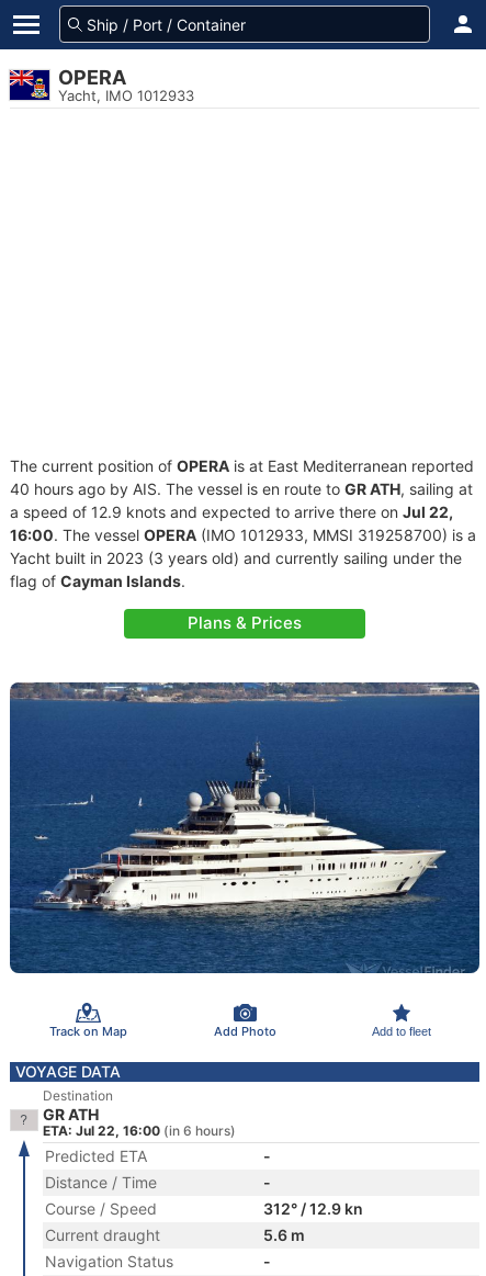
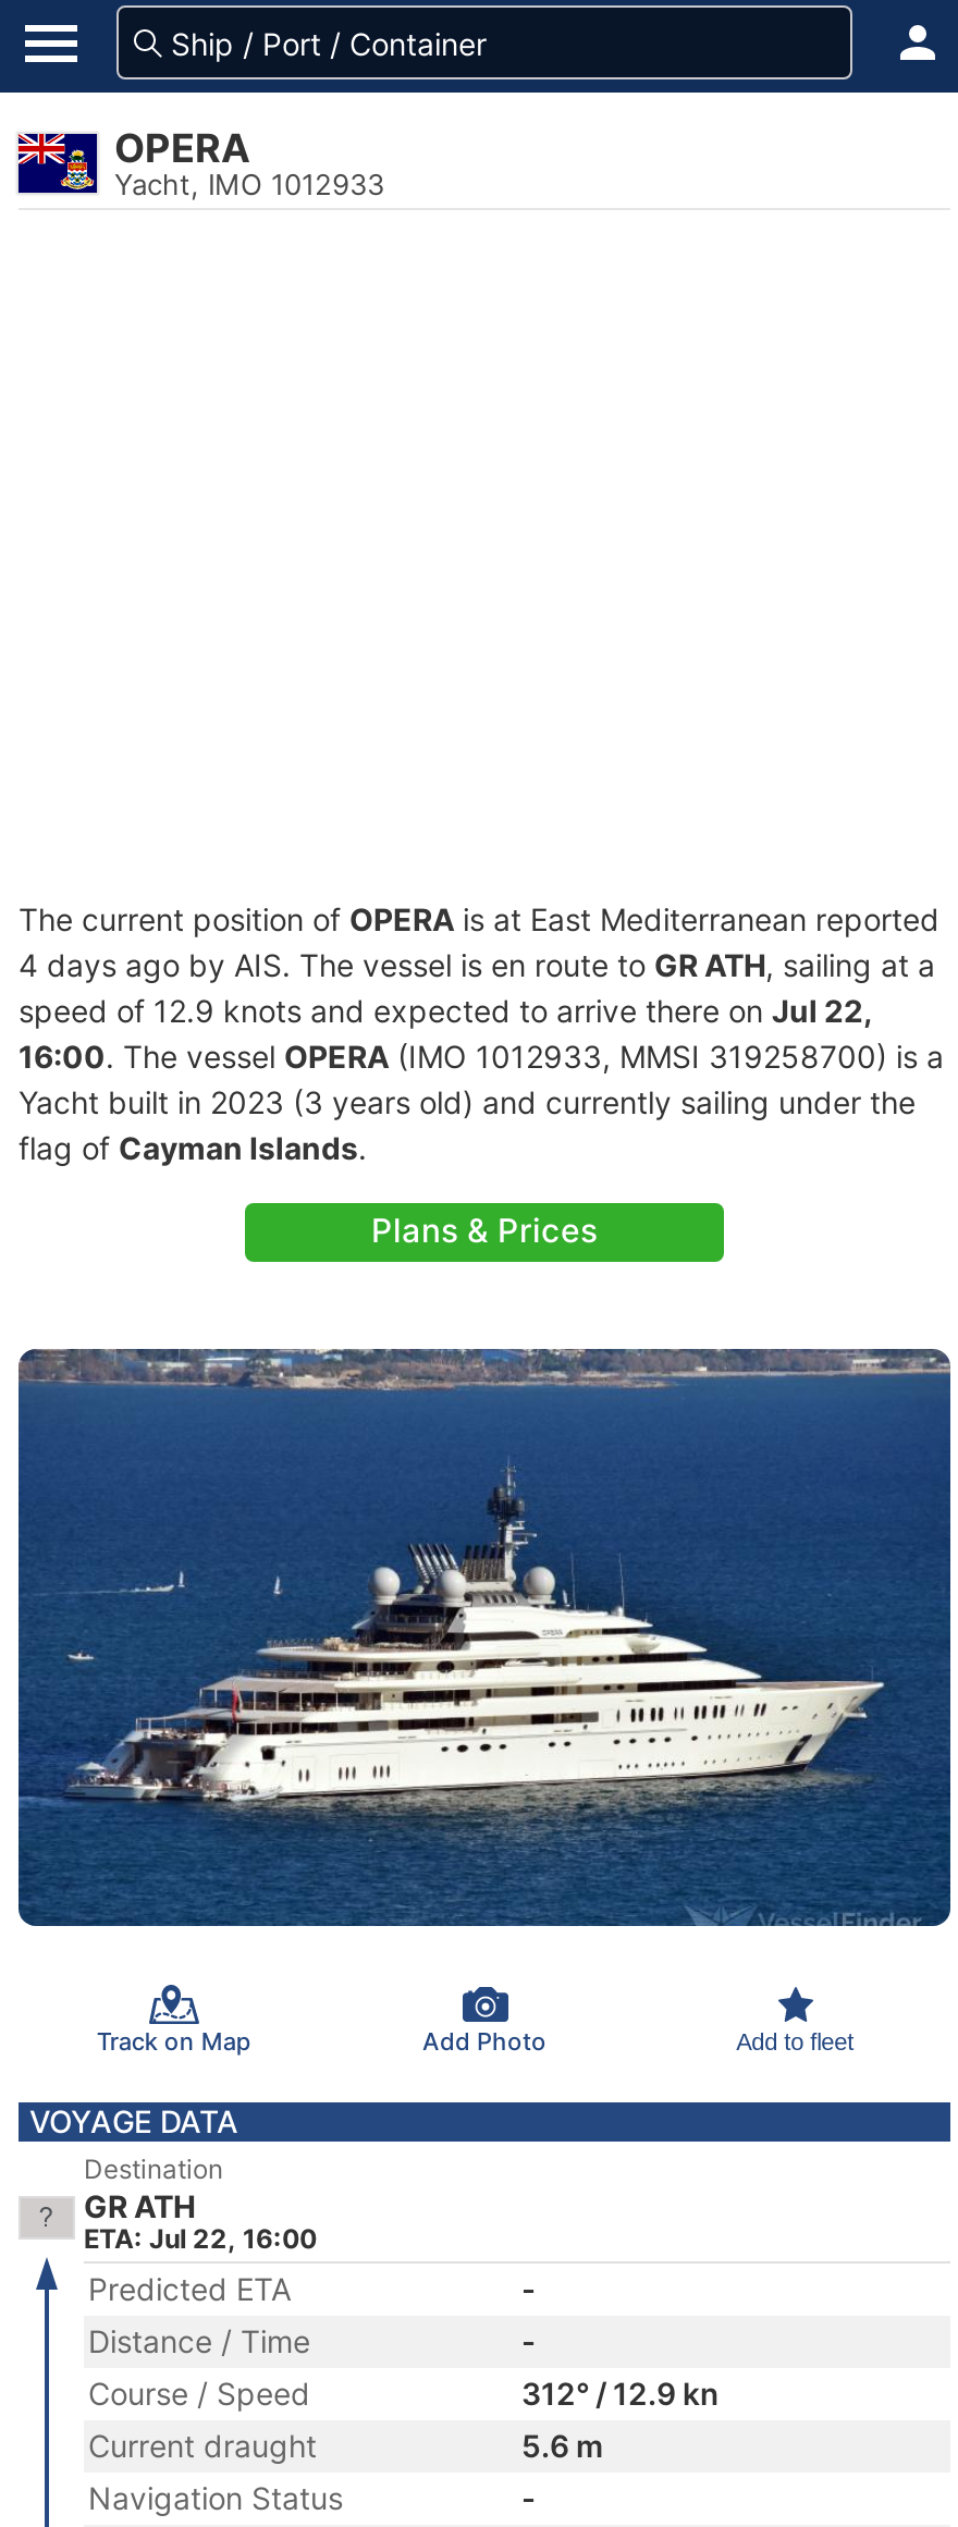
[10,479,473,521] 40 hours ago by AIS. The vessel is en route to GR ATH, sailing at | a speed of 12.9 knots and expected to arrive there on Jul 22, -> [19,946,935,1029] 4 days ago by AIS. The vessel is en route to GR ATH, sailing at a | speed of 12.9 knots and expected to arrive there on Jul 22,
[43,1122,236,1139] ETA: Jul 22, 16:00 (in 6 hours) -> [84,2222,317,2255] ETA: Jul 22, 16:00

